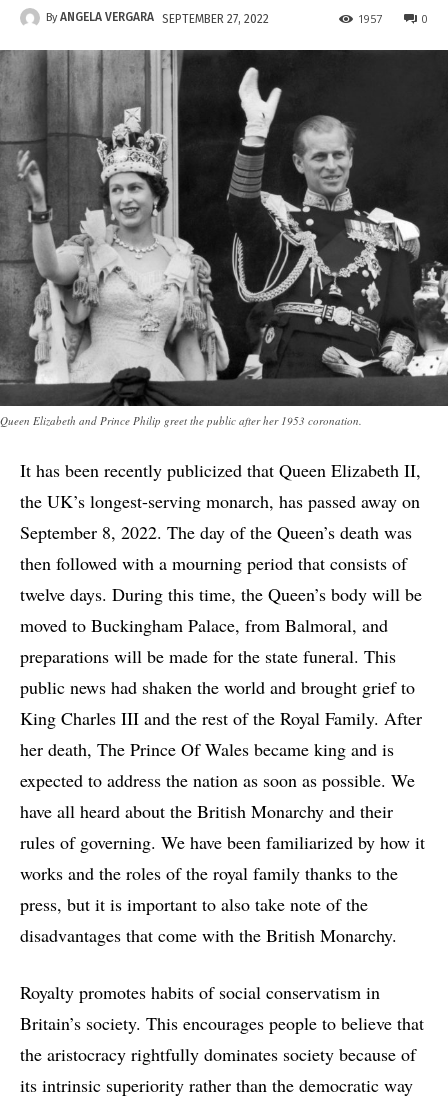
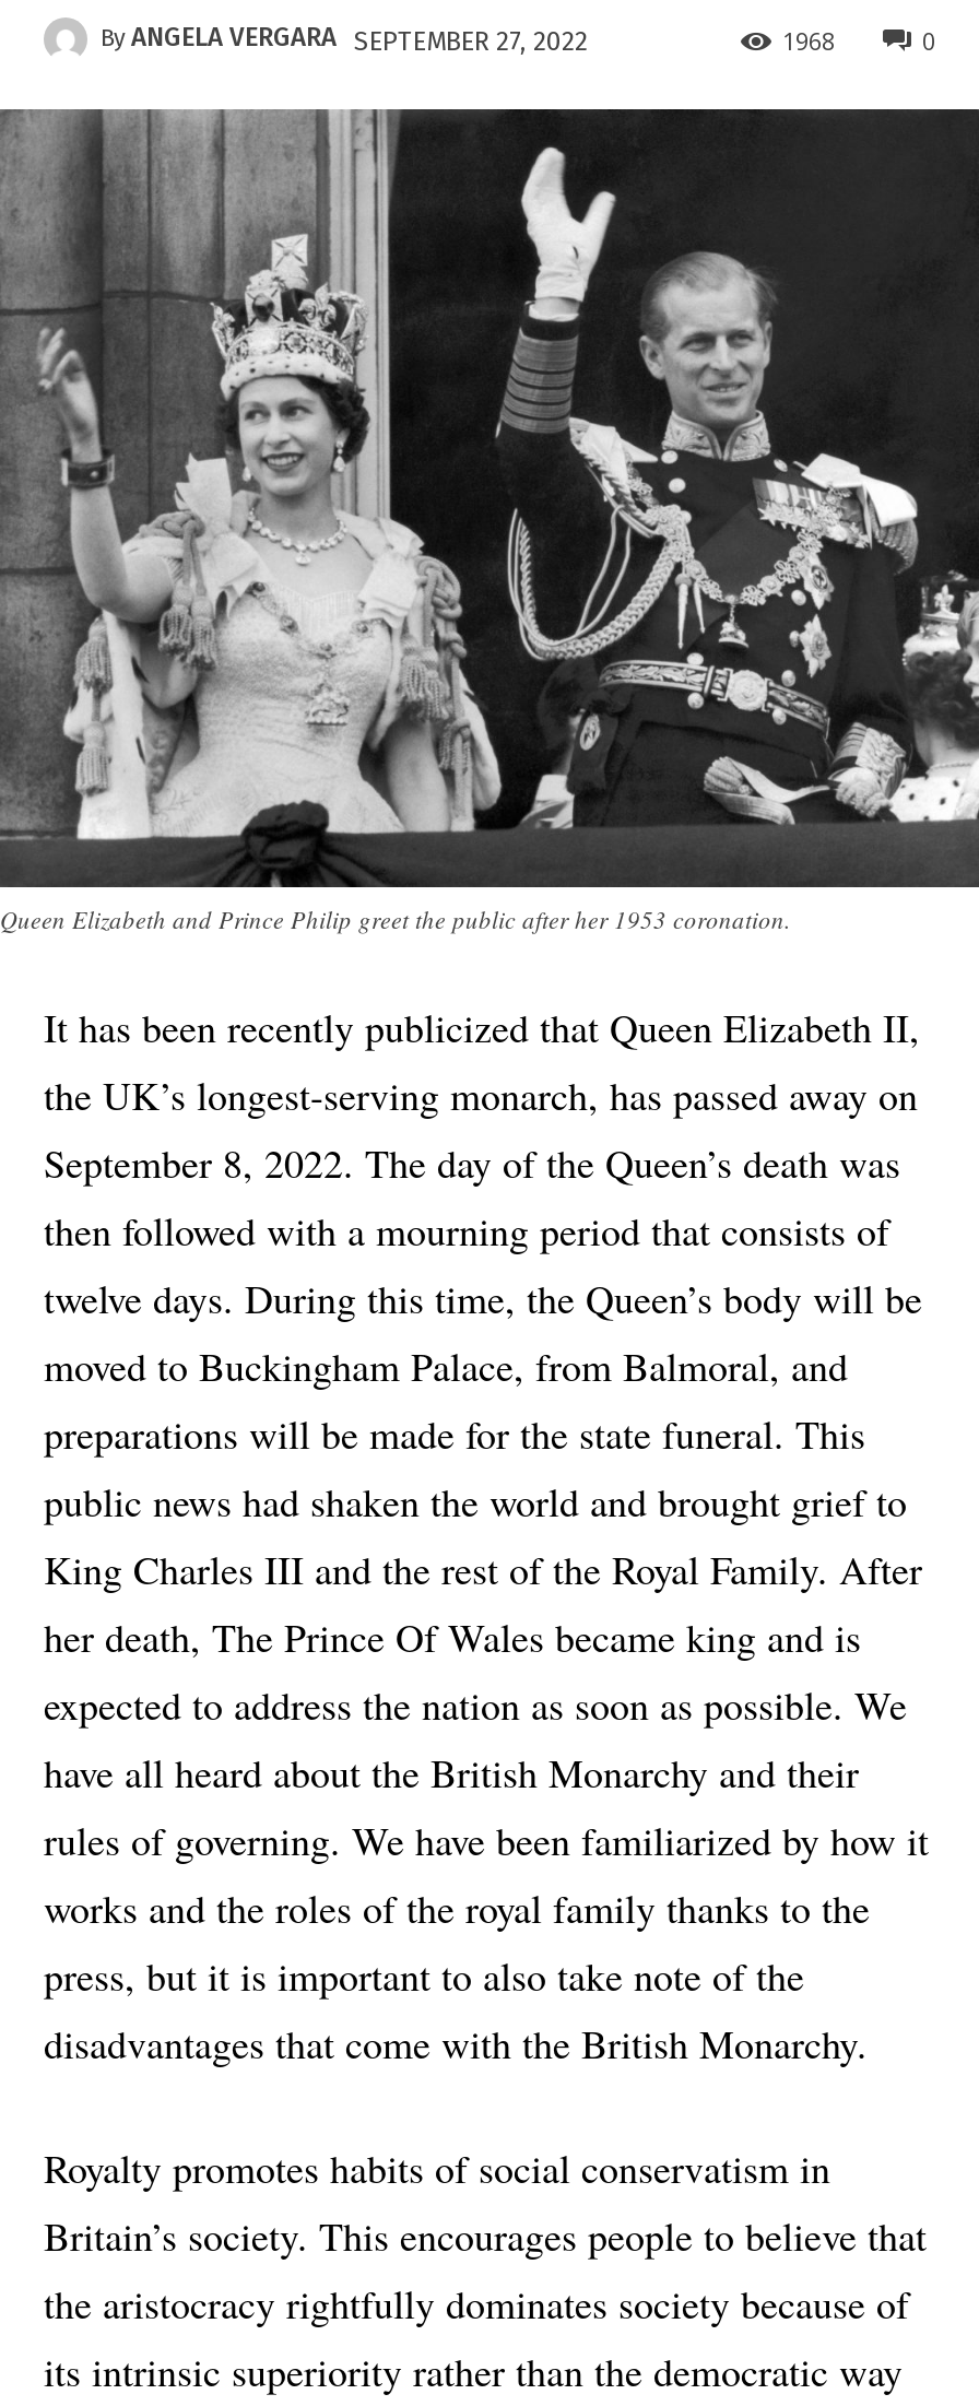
[358,11,382,26] 1957 -> [782,24,835,57] 1968

